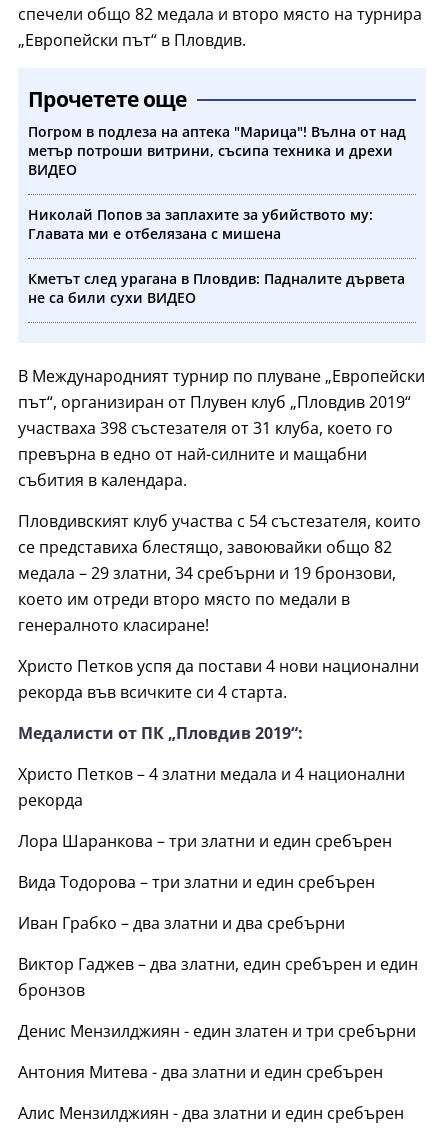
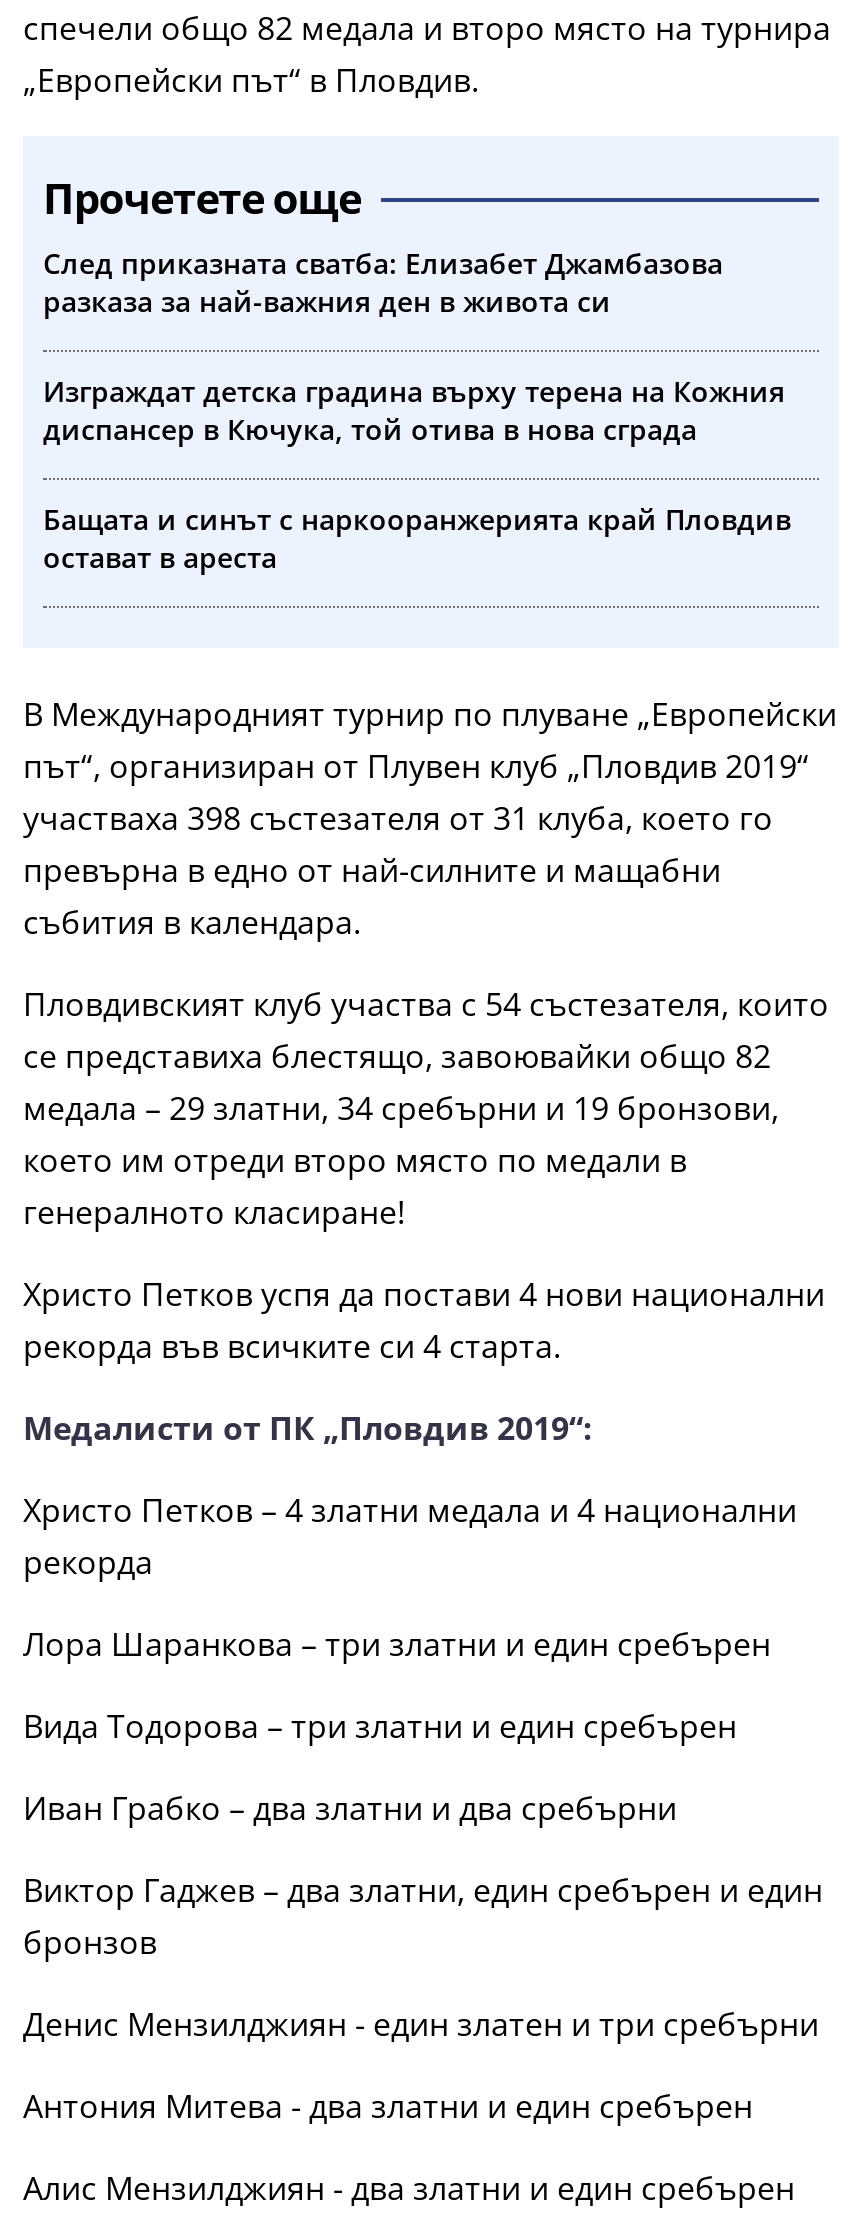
[28,121,406,178] Погром в подлеза на аптека "Марица"! Вълна от над | метър потроши витрини, съсипа техника и дрехи | ВИДЕО -> [43,243,723,319] След приказната сватба: Елизабет Джамбазова | разказа за най-важния ден в живота си
[28,204,373,242] Николай Попов за заплахите за убийството му: | Главата ми е отбелязана с мишена -> [43,371,785,447] Изграждат детска градина върху терена на Кожния | диспансер в Кючука, той отива в нова сграда
[28,268,405,306] Кметът след урагана в Пловдив: Падналите дървета | не са били сухи ВИДЕО -> [43,499,791,575] Бащата и синът с наркооранжерията край Пловдив | остават в ареста

